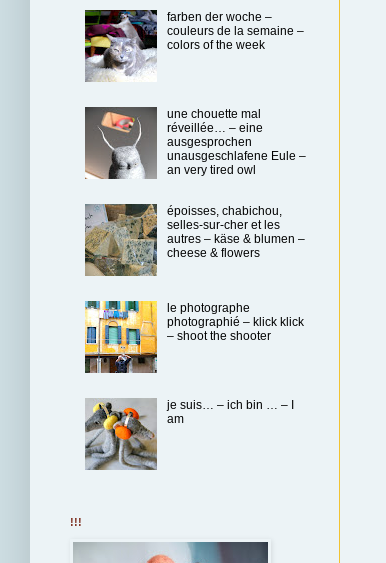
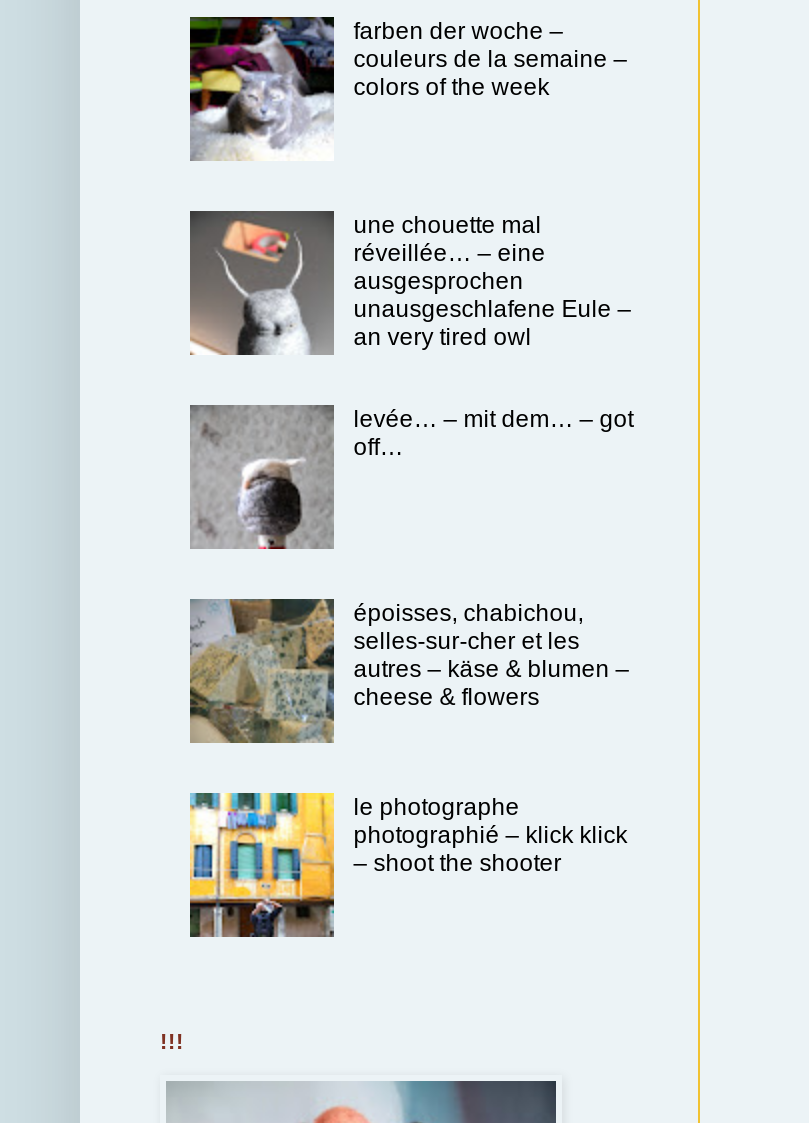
none -> [190,405,634,551] [image] | levée… – mit dem… – got | off…
moved [83,203,305,343] -> [186,597,630,876]: [image] | époisses, chabichou, | selles-sur-cher et les | autres – käse & blumen – | cheese & flowers | le photographe | photographié – klick klick | – shoot the shooter
[84,397,294,470] [image] | je suis… – ich bin … – I | am -> none

